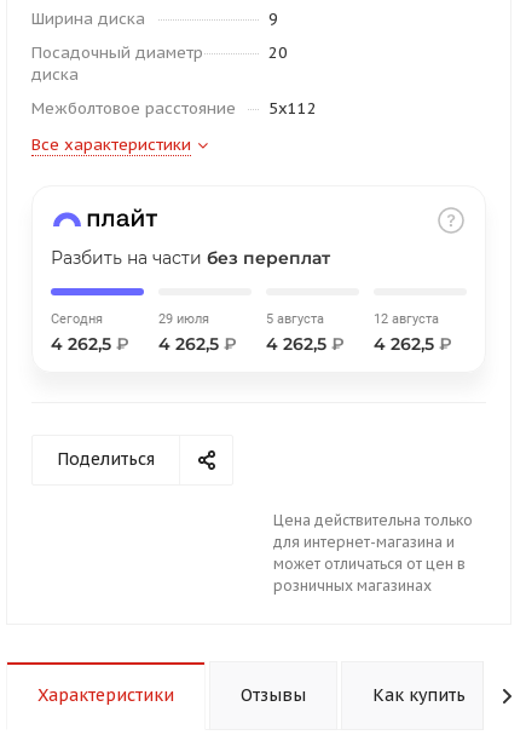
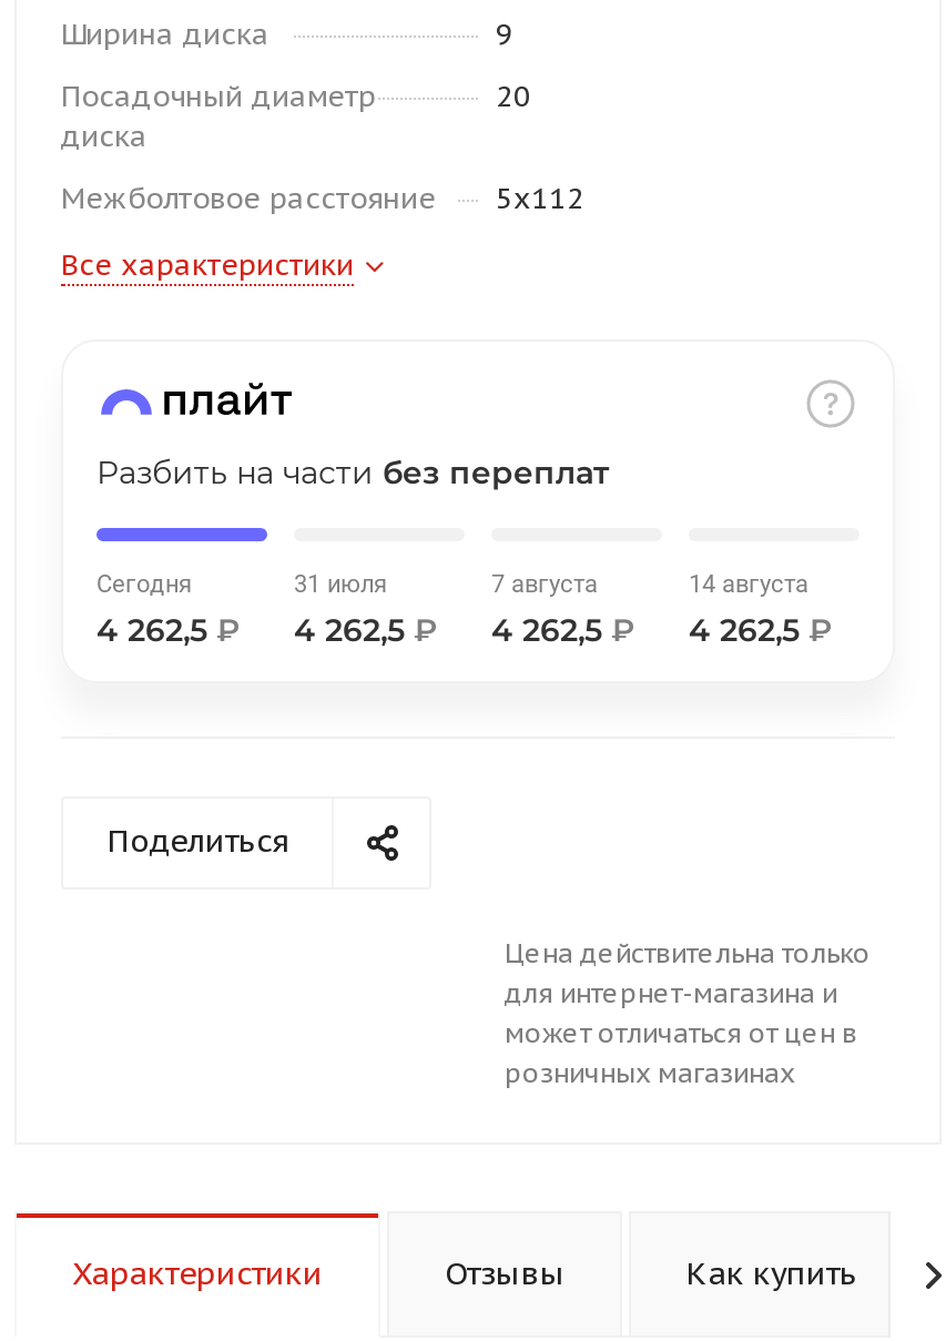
[158,311,209,327] 29 июля -> [294,570,387,599] 31 июля
[266,311,324,327] 5 августа -> [491,570,598,599] 7 августа
[374,311,439,327] 12 августа -> [689,570,808,599] 14 августа

